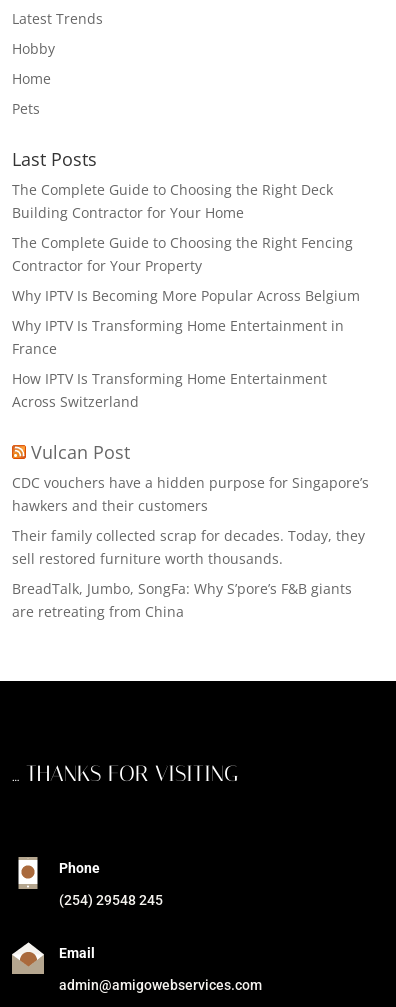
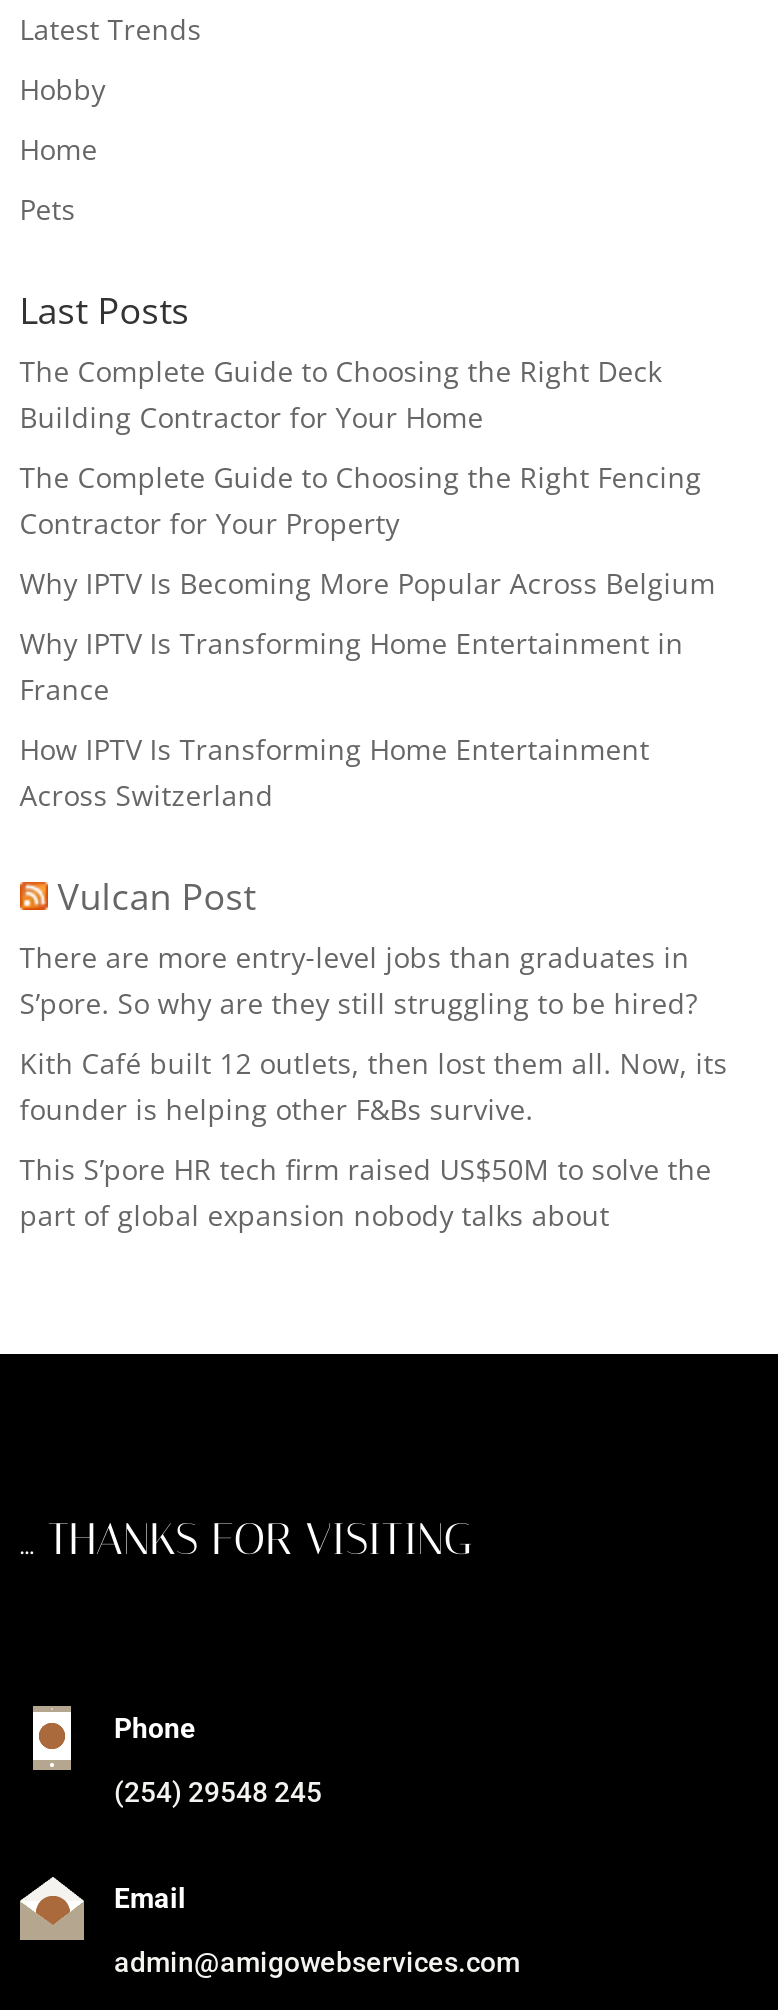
[12,473,369,515] CDC vouchers have a hidden purpose for Singapore’s | hawkers and their customers -> [20,938,698,1022] There are more entry-level jobs than graduates in | S’pore. So why are they still struggling to be hired?
[12,526,365,568] Their family collected scrap for decades. Today, they | sell restored furniture worth thousands. -> [20,1044,728,1128] Kith Café built 12 outlets, then lost them all. Now, its | founder is helping other F&Bs survive.
[12,579,352,621] BreadTalk, Jumbo, SongFa: Why S’pore’s F&B giants | are retreating from China -> [20,1150,712,1234] This S’pore HR tech firm raised US$50M to solve the | part of global expansion nobody talks about

